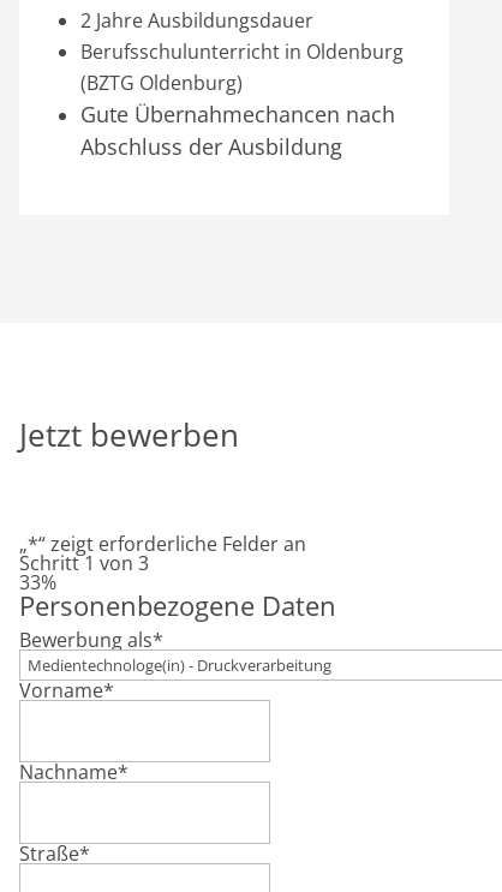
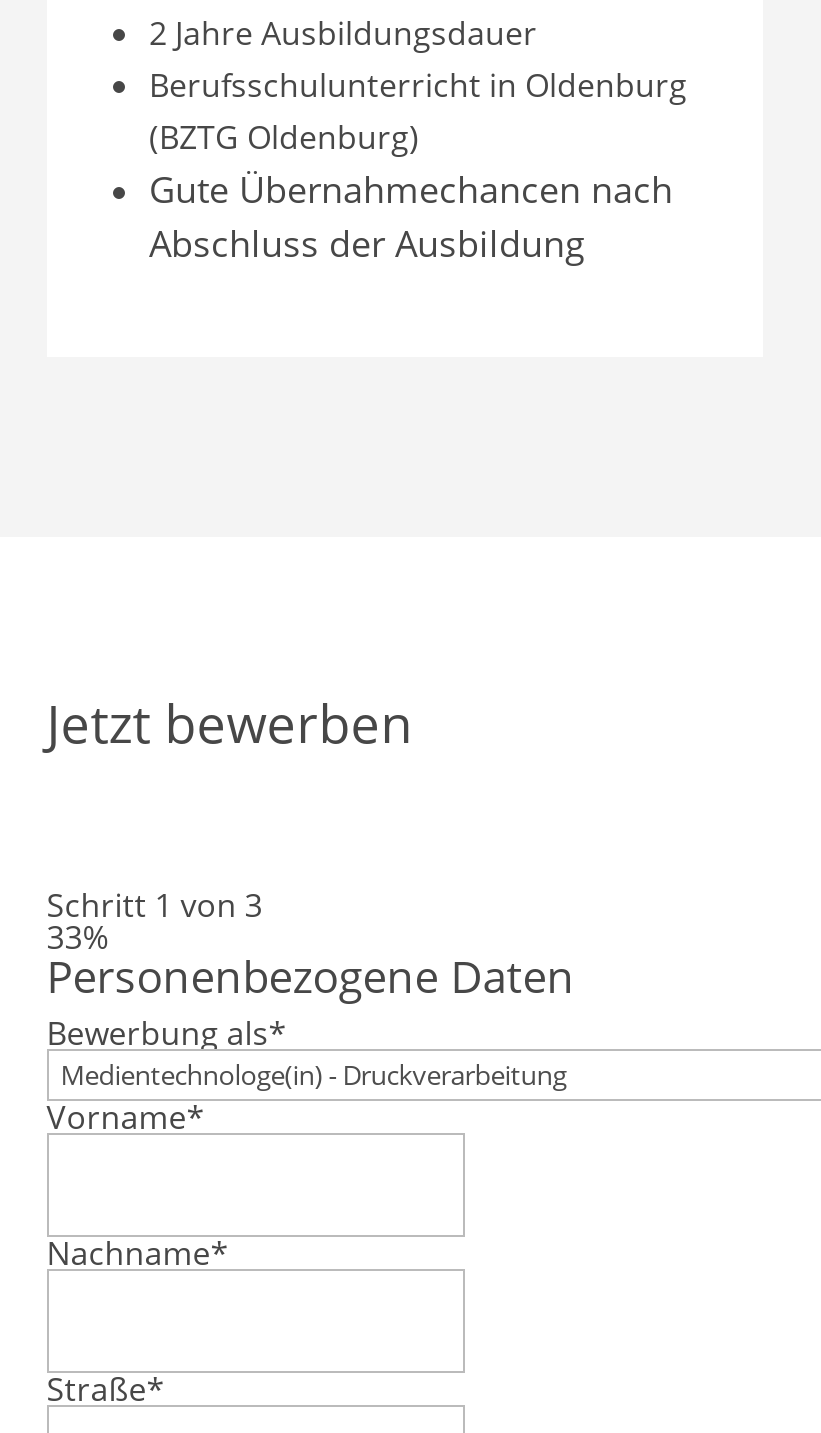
[19,531,306,557] „*“ zeigt erforderliche Felder an -> none

